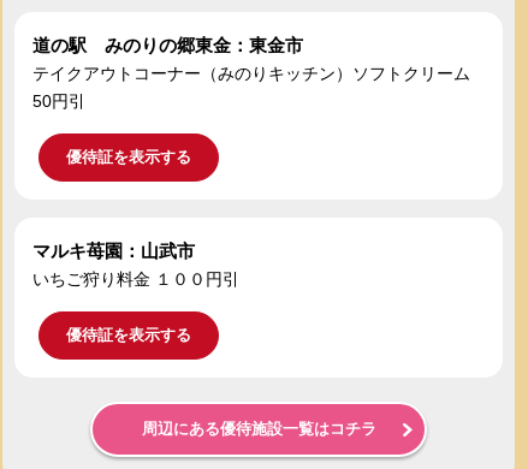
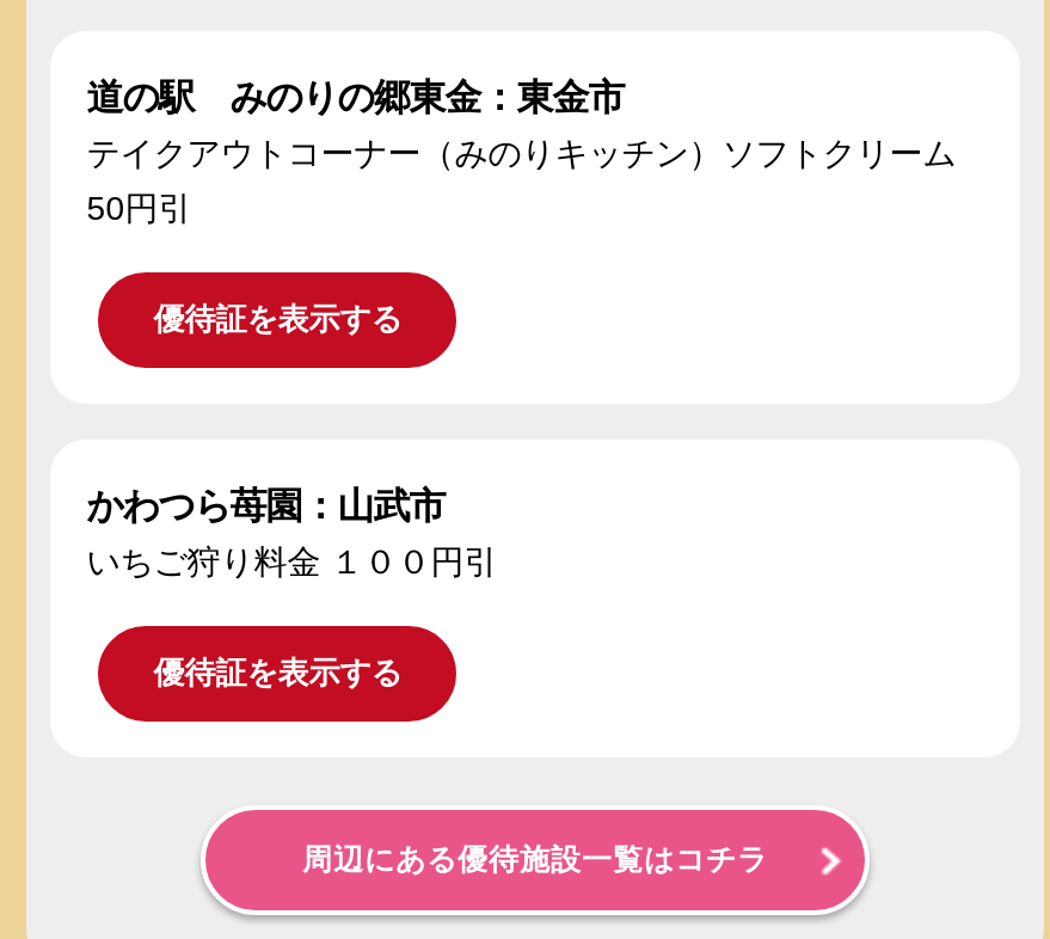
[33,241,195,261] マルキ苺園：山武市 -> [86,486,445,526] かわつら苺園：山武市

